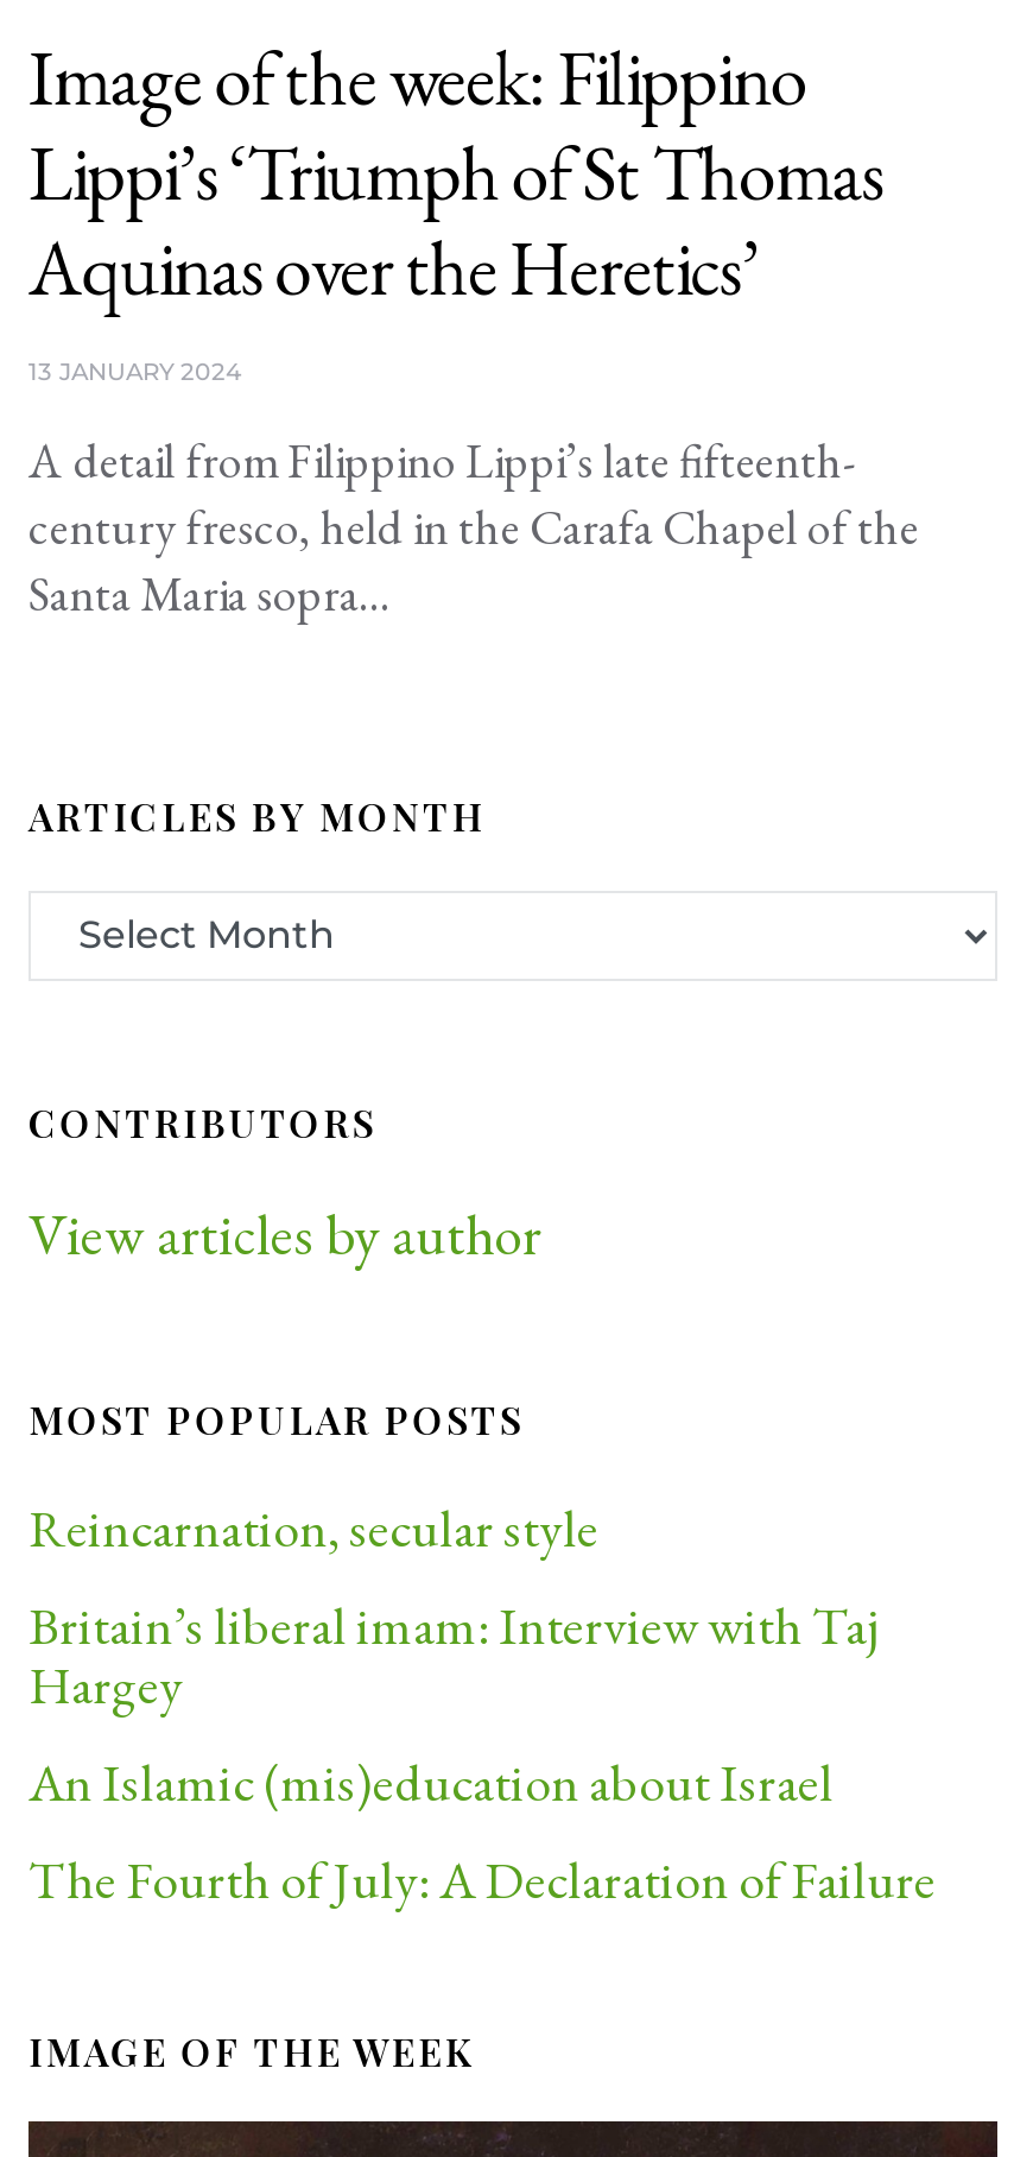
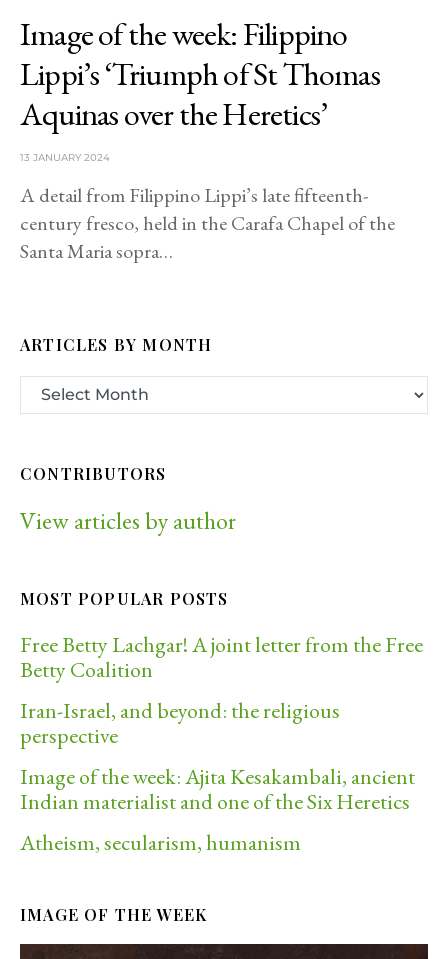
[28,1493,936,1914] Reincarnation, secular style | Britain’s liberal imam: Interview with Taj | Hargey | An Islamic (mis)education about Israel | The Fourth of July: A Declaration of Failure -> [20,629,423,856] Free Betty Lachgar! A joint letter from the Free | Betty Coalition | Iran-Israel, and beyond: the religious | perspective | Image of the week: Ajita Kesakambali, ancient | Indian materialist and one of the Six Heretics | Atheism, secularism, humanism

